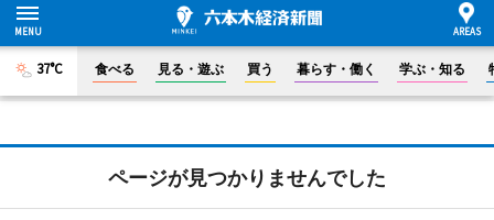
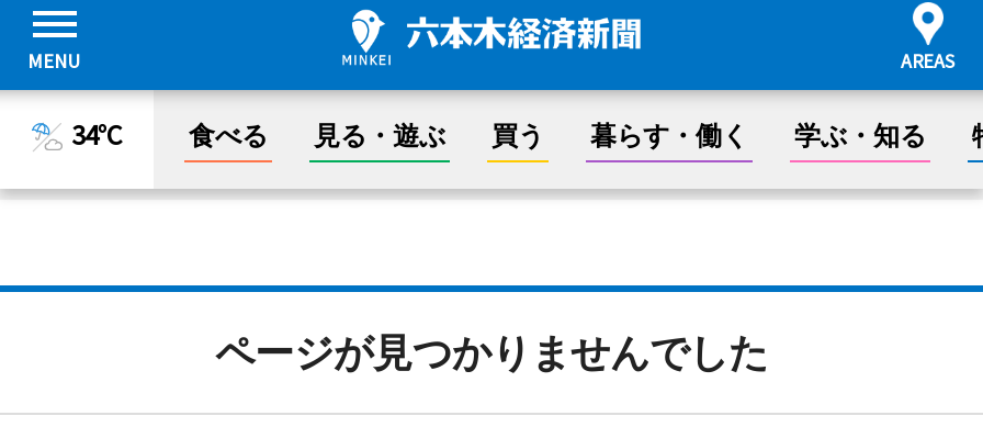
[36,60,62,79] 37°C -> [71,117,124,155] 34°C

